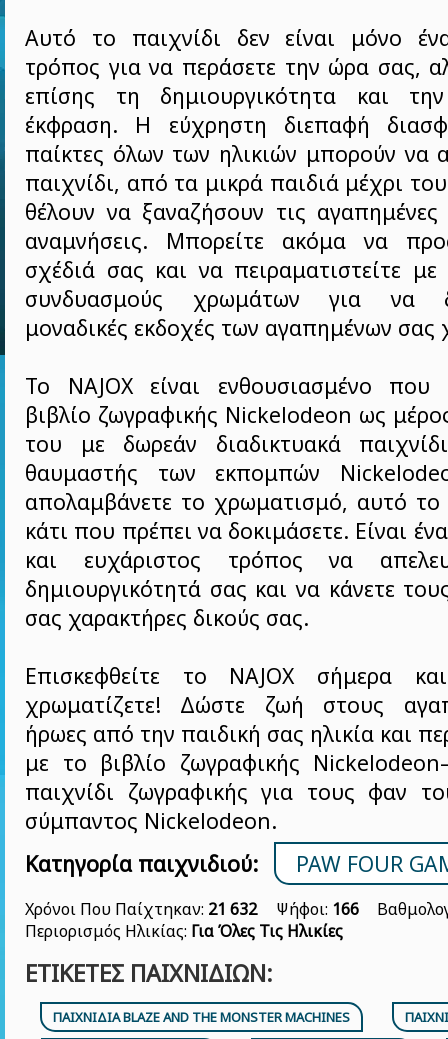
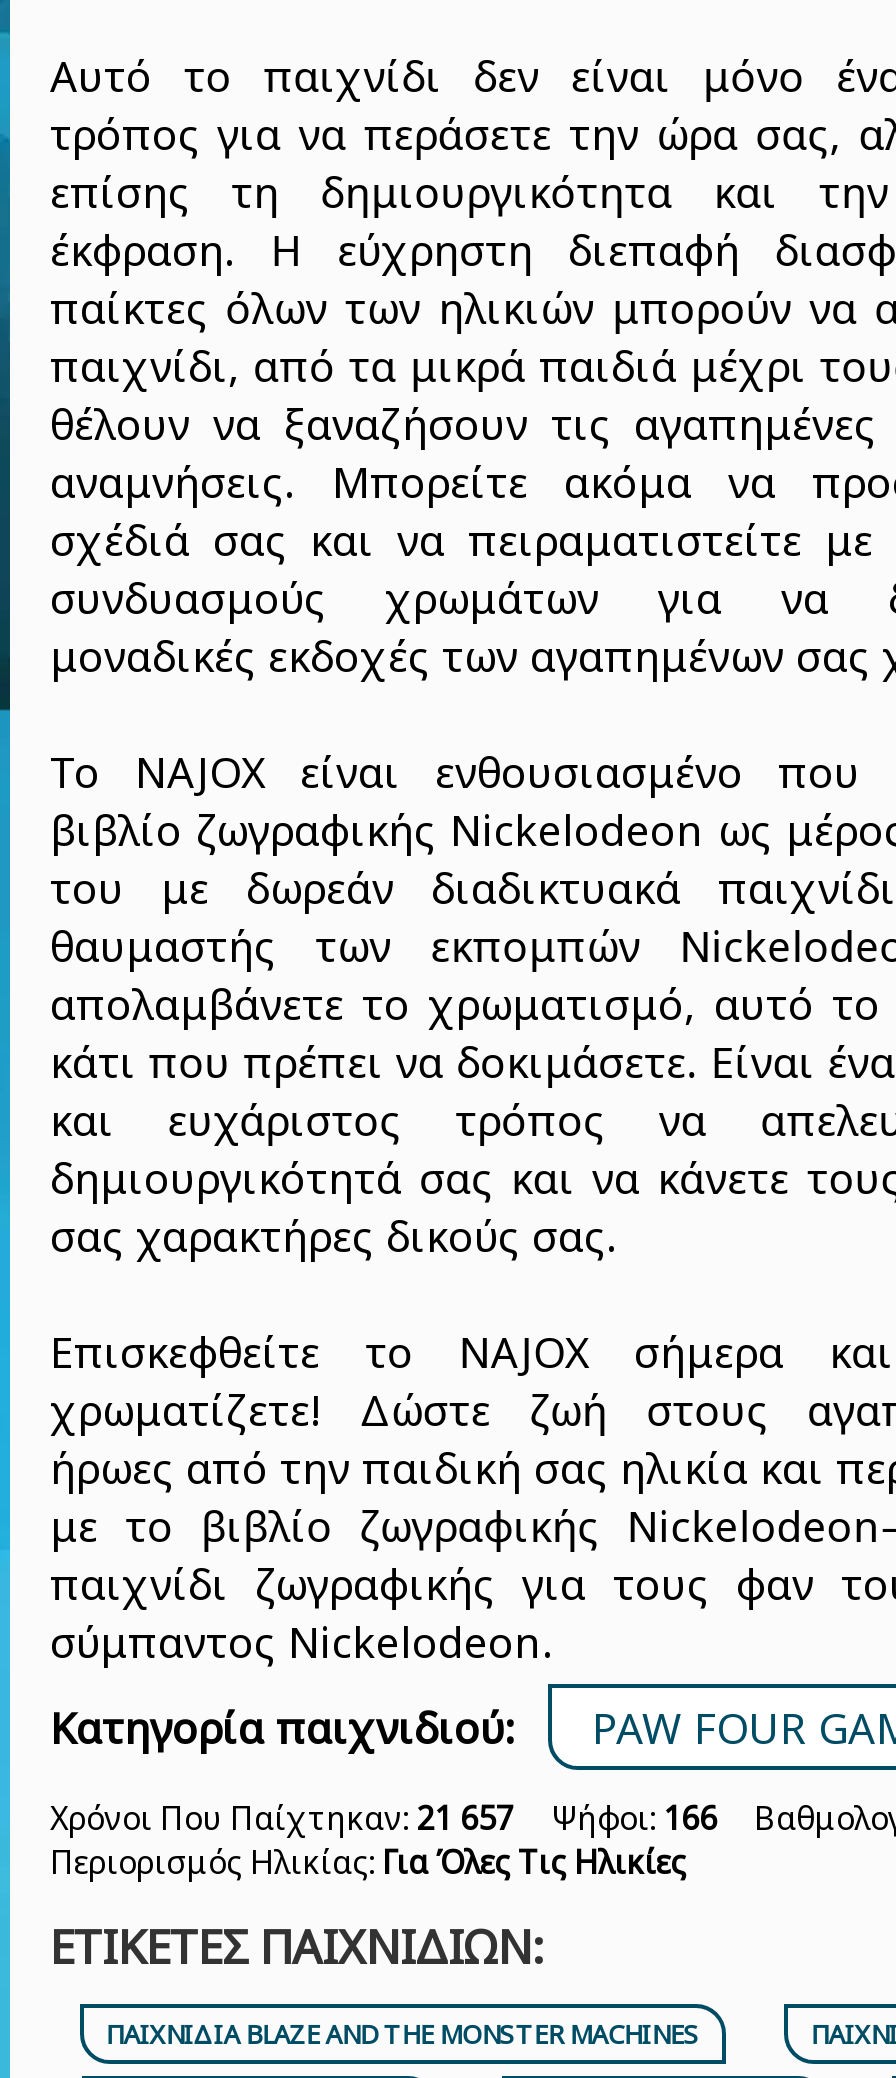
[25,898,257,920] Χρόνοι Που Παίχτηκαν: 21 632 -> [50,1796,514,1840] Χρόνοι Που Παίχτηκαν: 21 657

